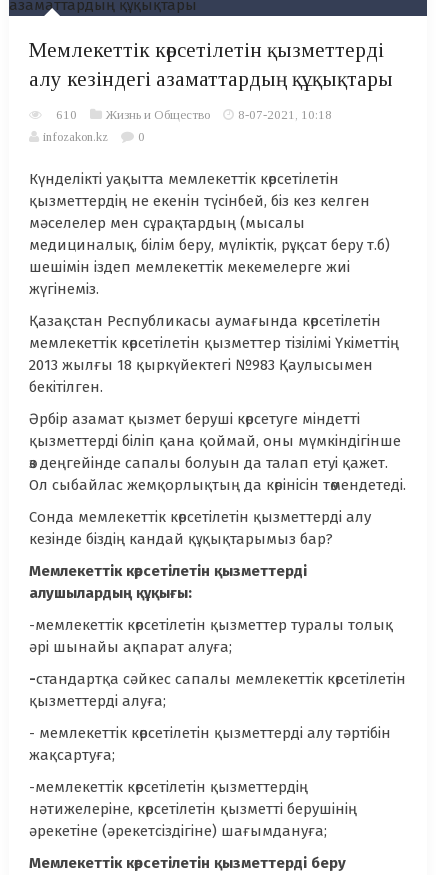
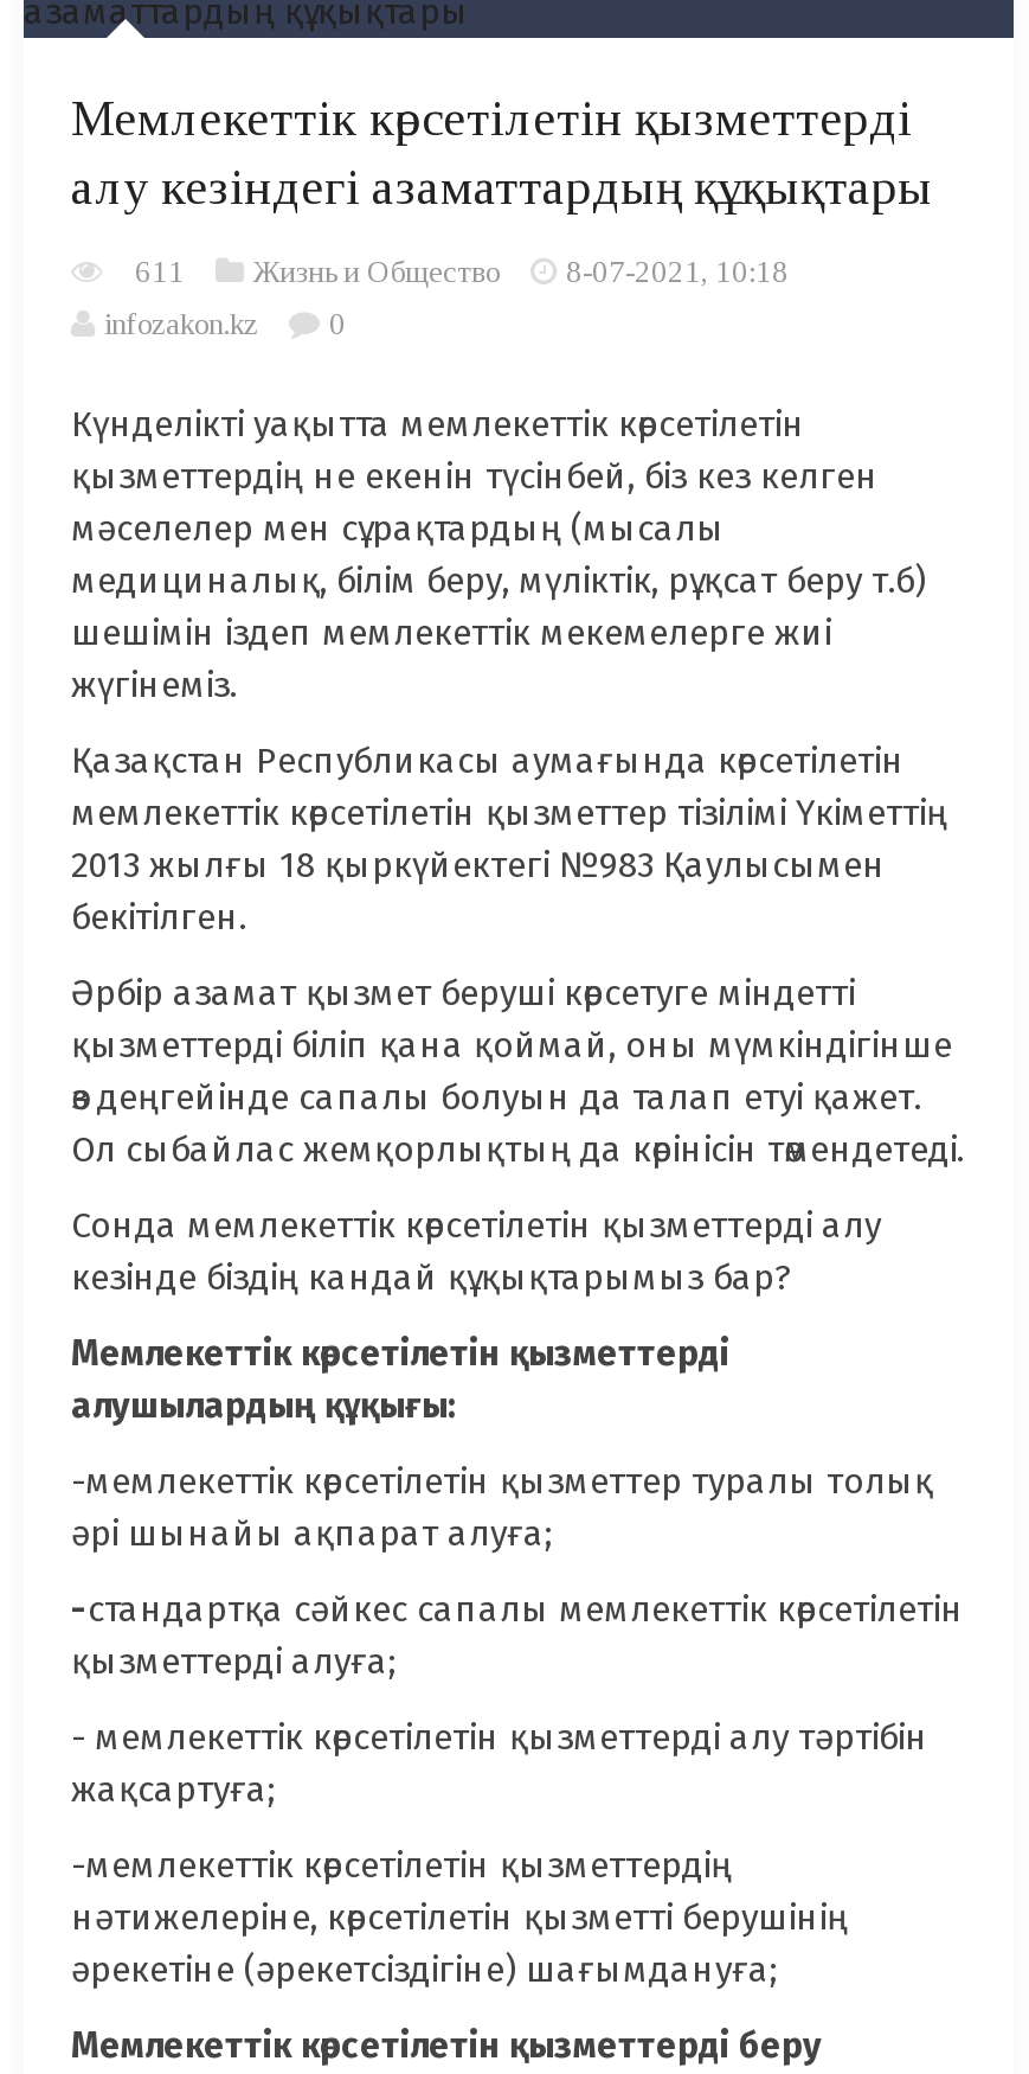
[56,107,332,122] 610 Жизнь и Общество 8-07-2021, 10:18 -> [135,254,789,290] 611 Жизнь и Общество 8-07-2021, 10:18

